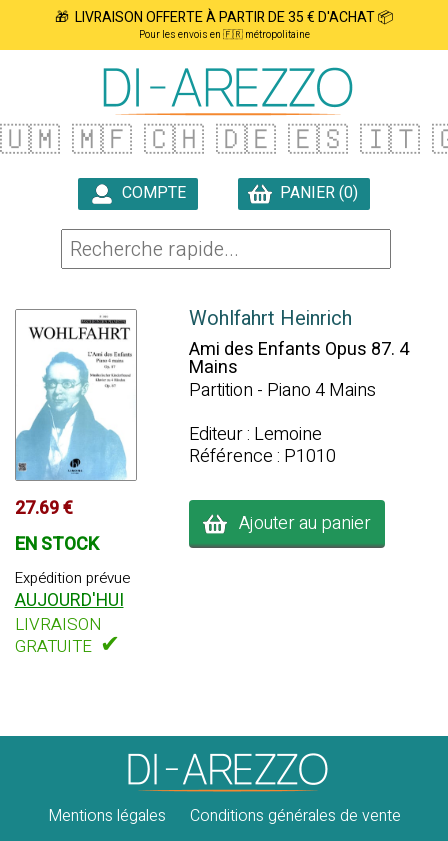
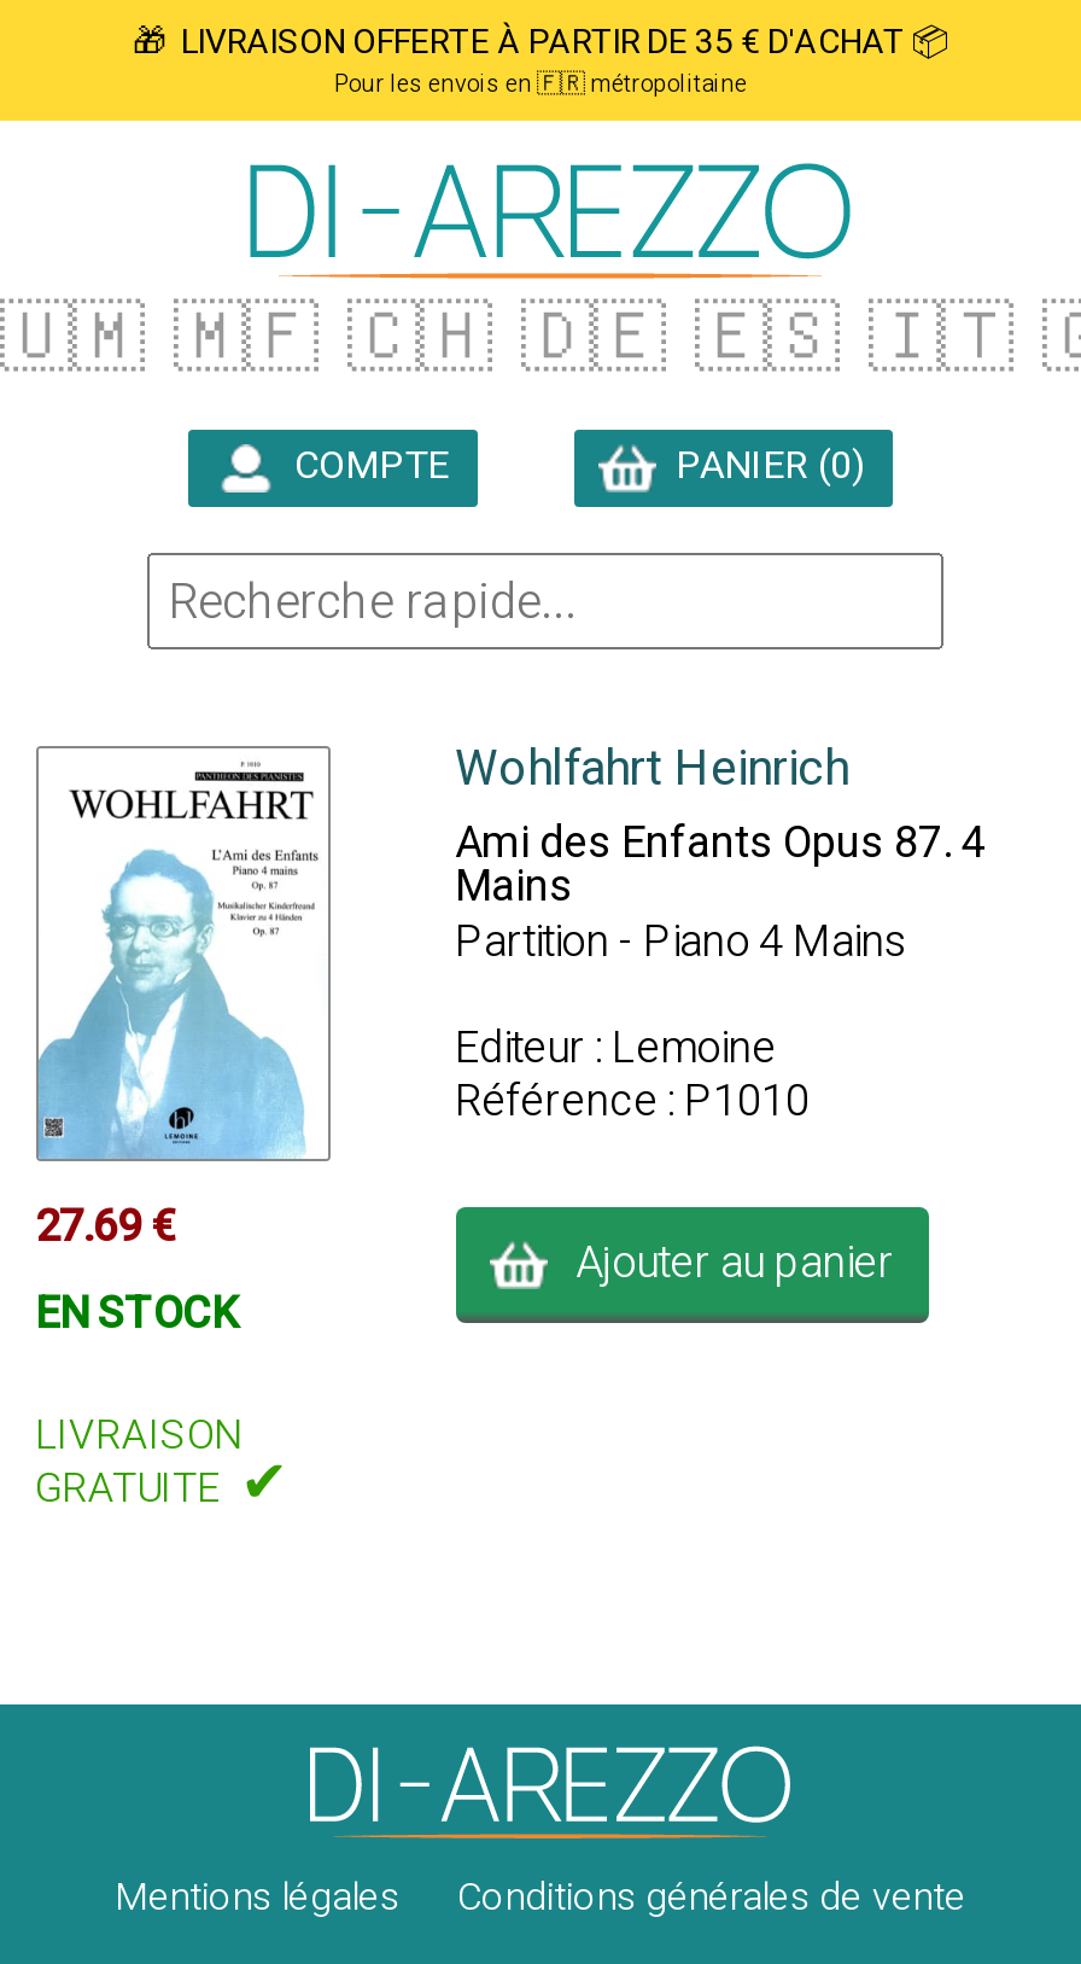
[14,566,129,613] Expédition prévue | AUJOURD'HUI -> none

